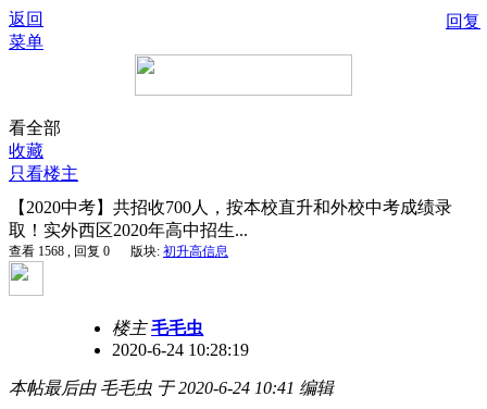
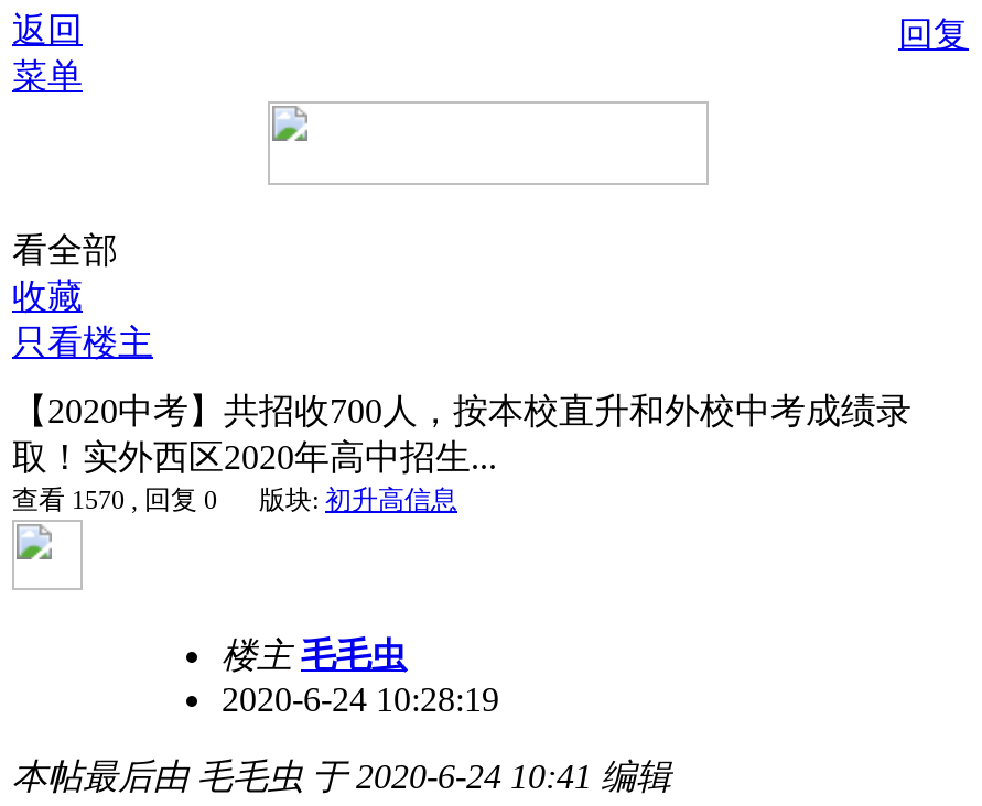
[9,244,113,259] 查看 1568 , 回复 0 -> [12,484,224,515] 查看 1570 , 回复 0

